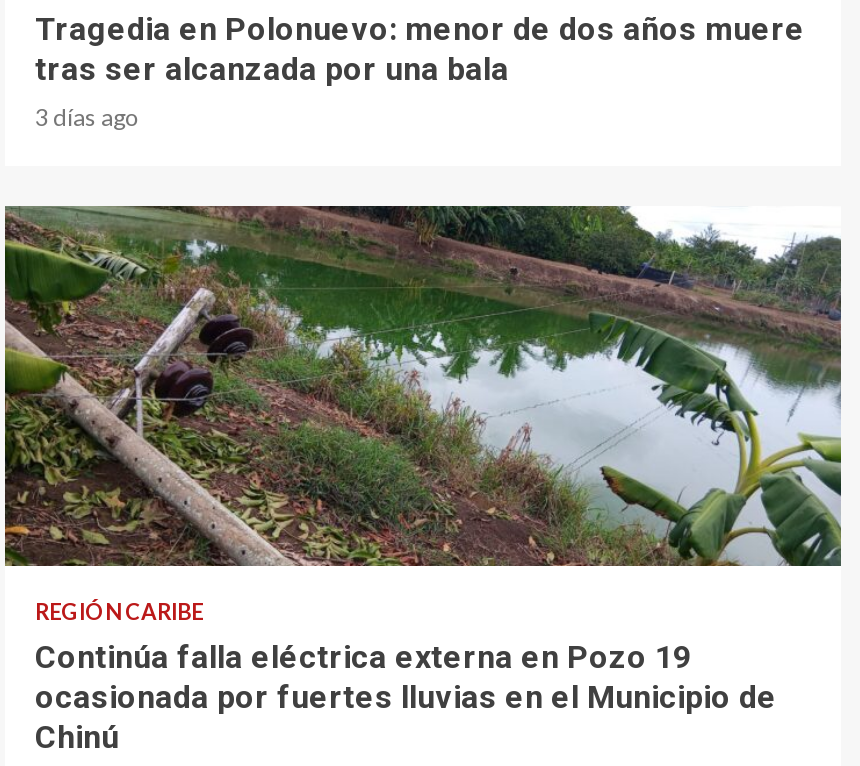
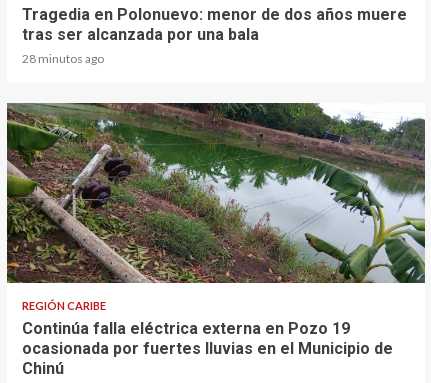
[35,102,139,132] 3 días ago -> [22,51,104,66] 28 minutos ago

